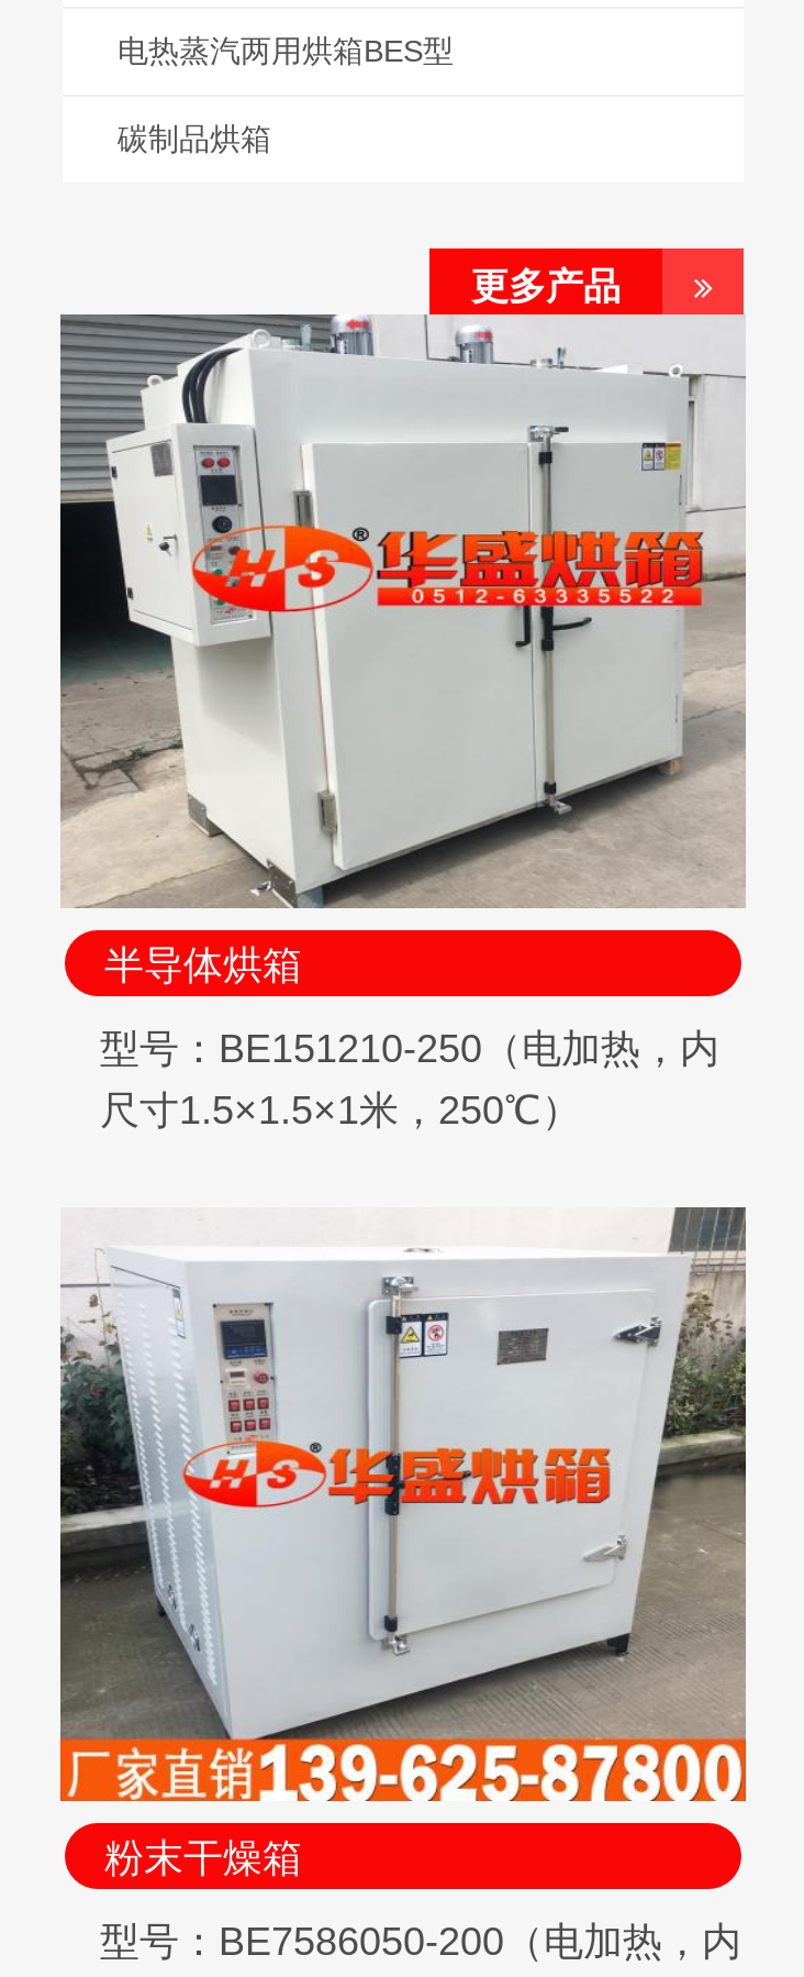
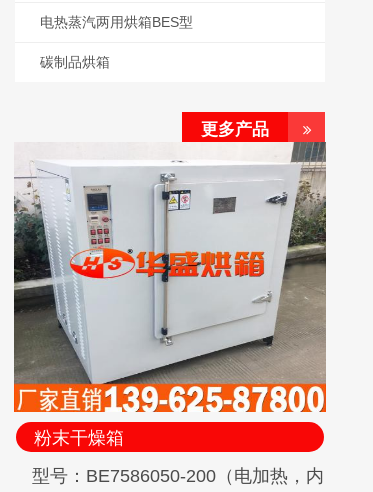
[58,312,746,1133] [image] | 半导体烘箱 | 型号：BE151210-250（电加热，内 | 尺寸1.5×1.5×1米，250℃） -> none

